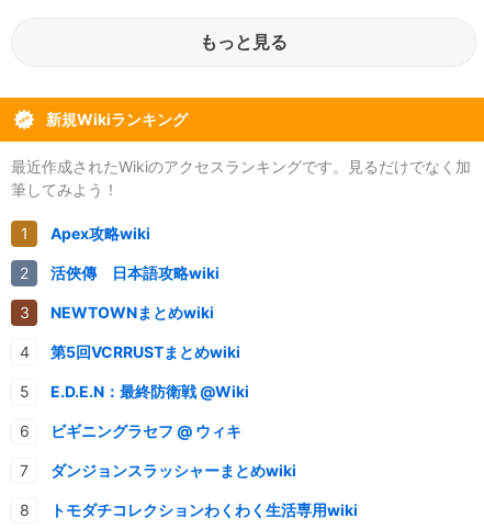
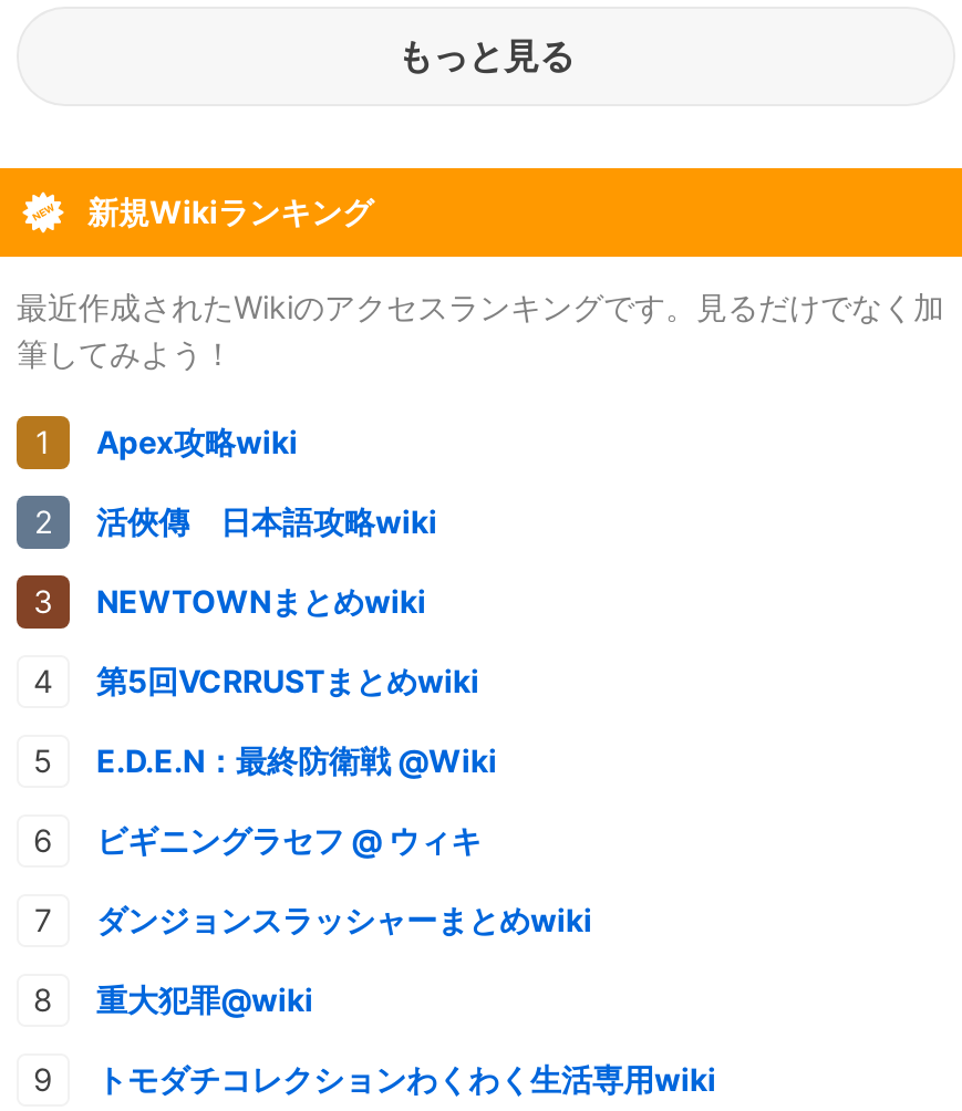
none -> [96,980,313,1017] 重大犯罪@wiki

